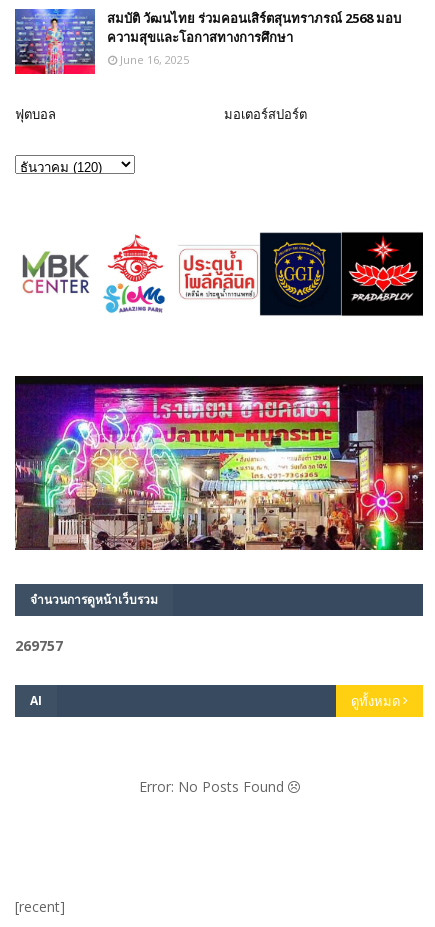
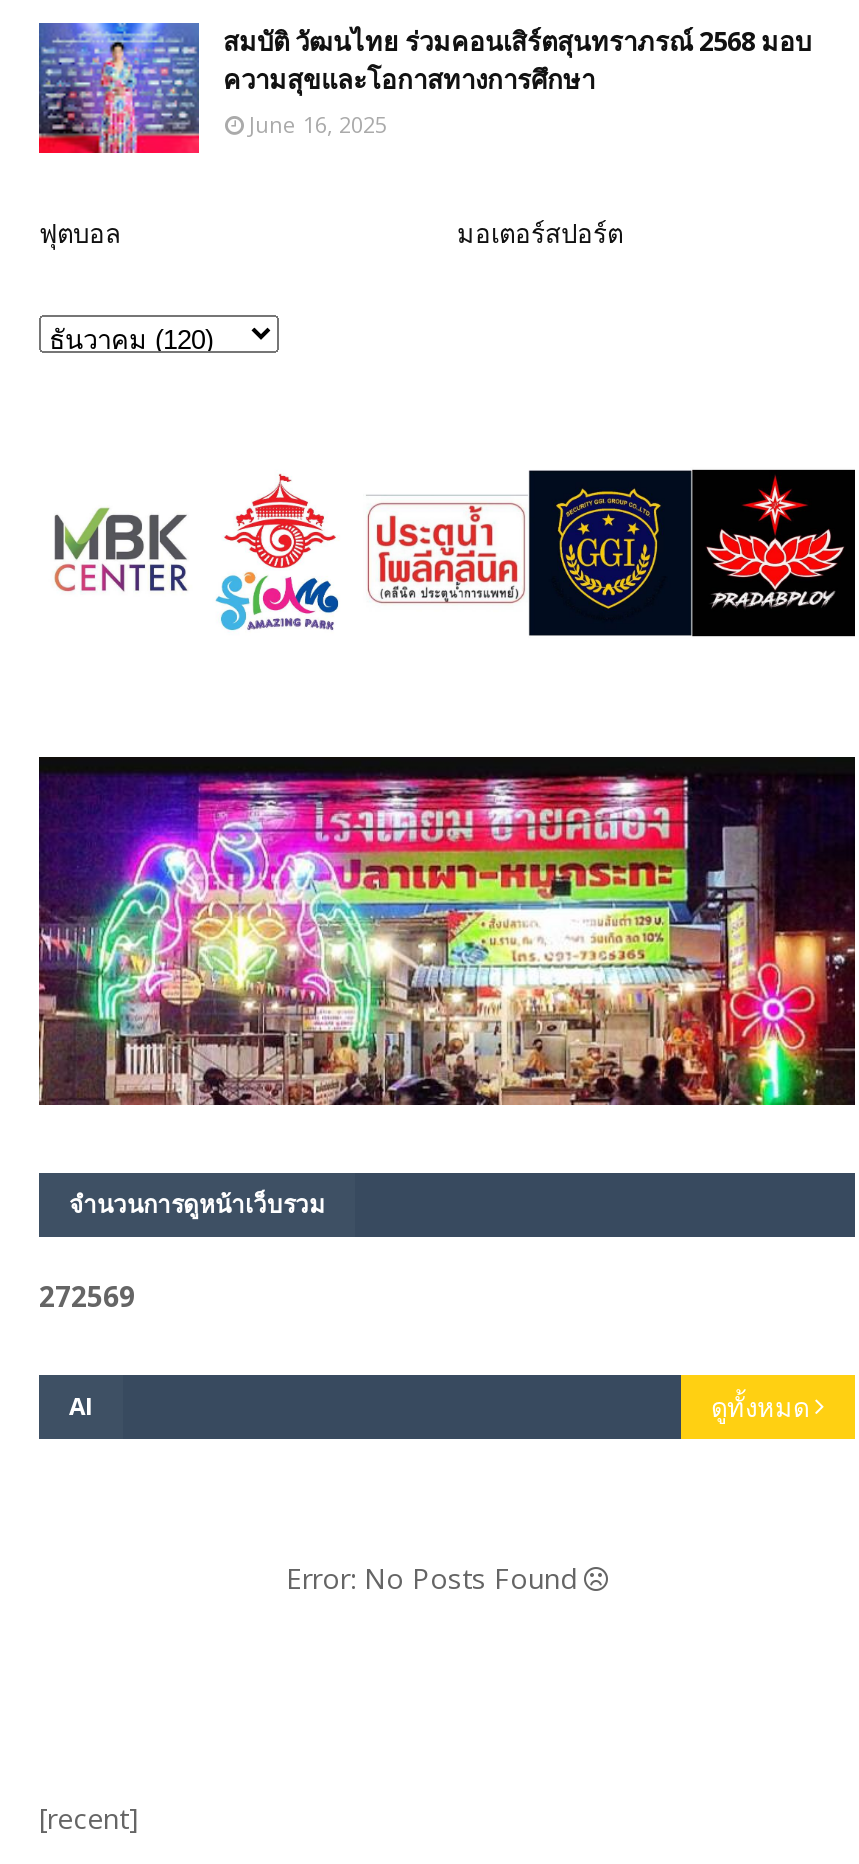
[15,636,63,655] 269757 -> [39,1277,135,1315] 272569

